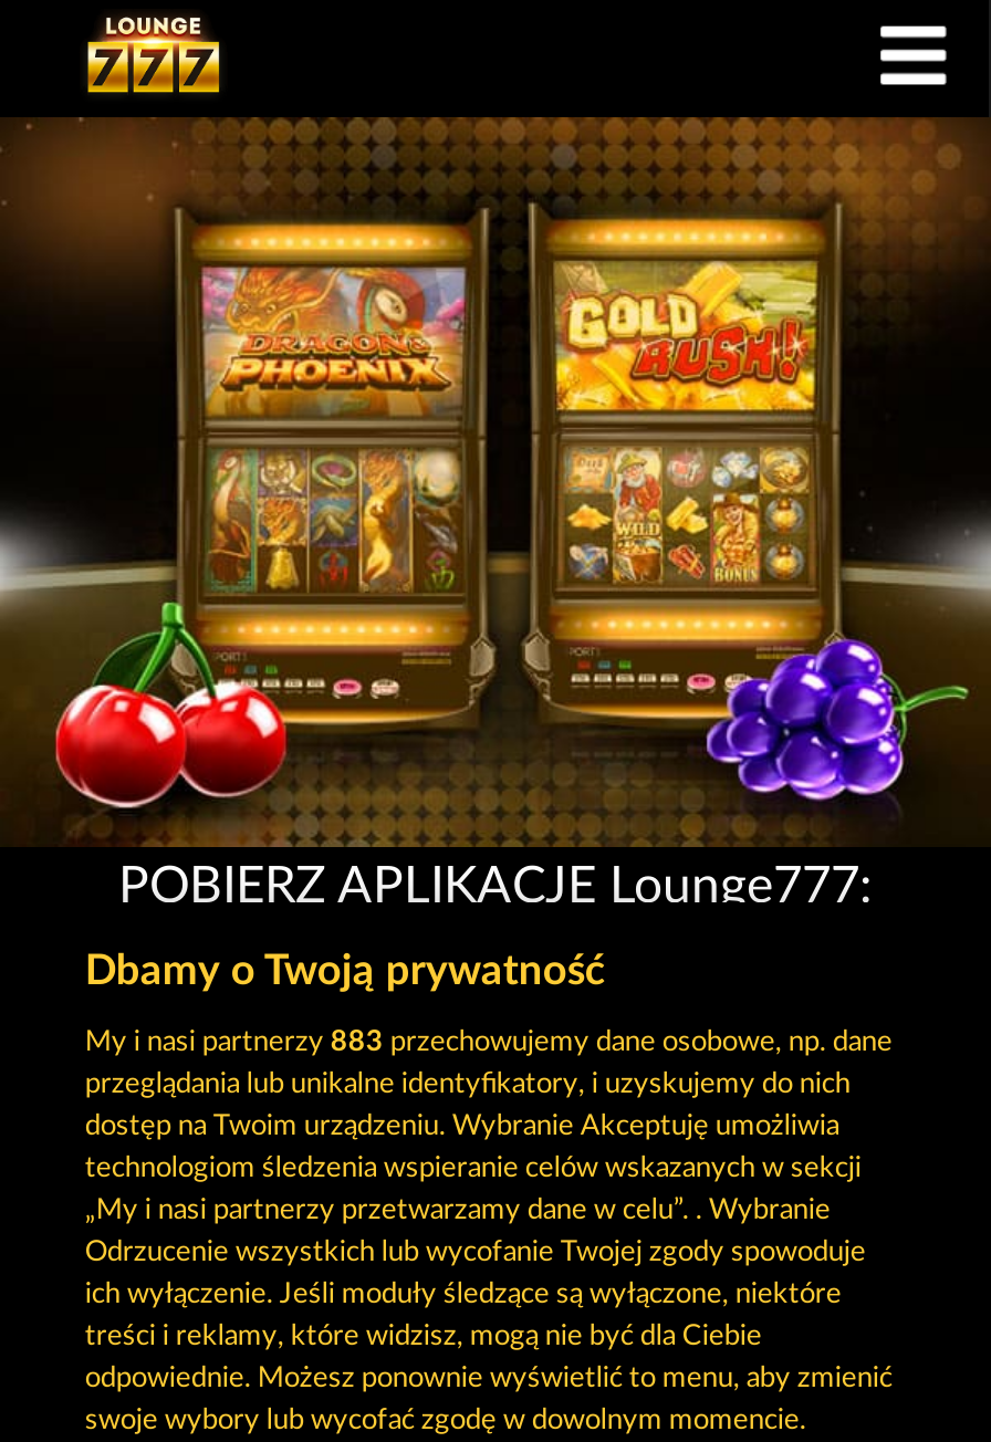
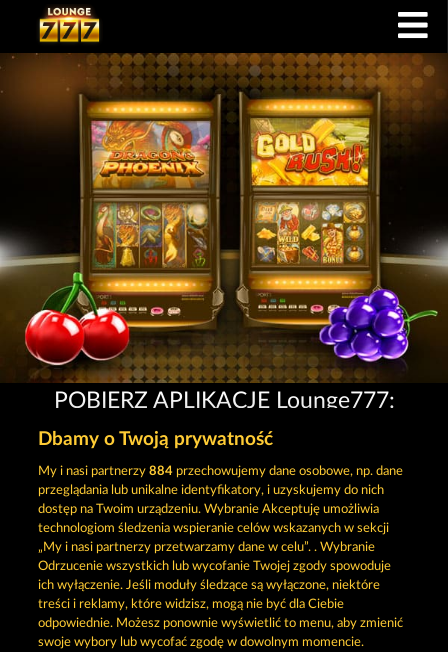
[85,1028,892,1057] My i nasi partnerzy 883 przechowujemy dane osobowe, np. dane -> [38,465,403,478] My i nasi partnerzy 884 przechowujemy dane osobowe, np. dane

